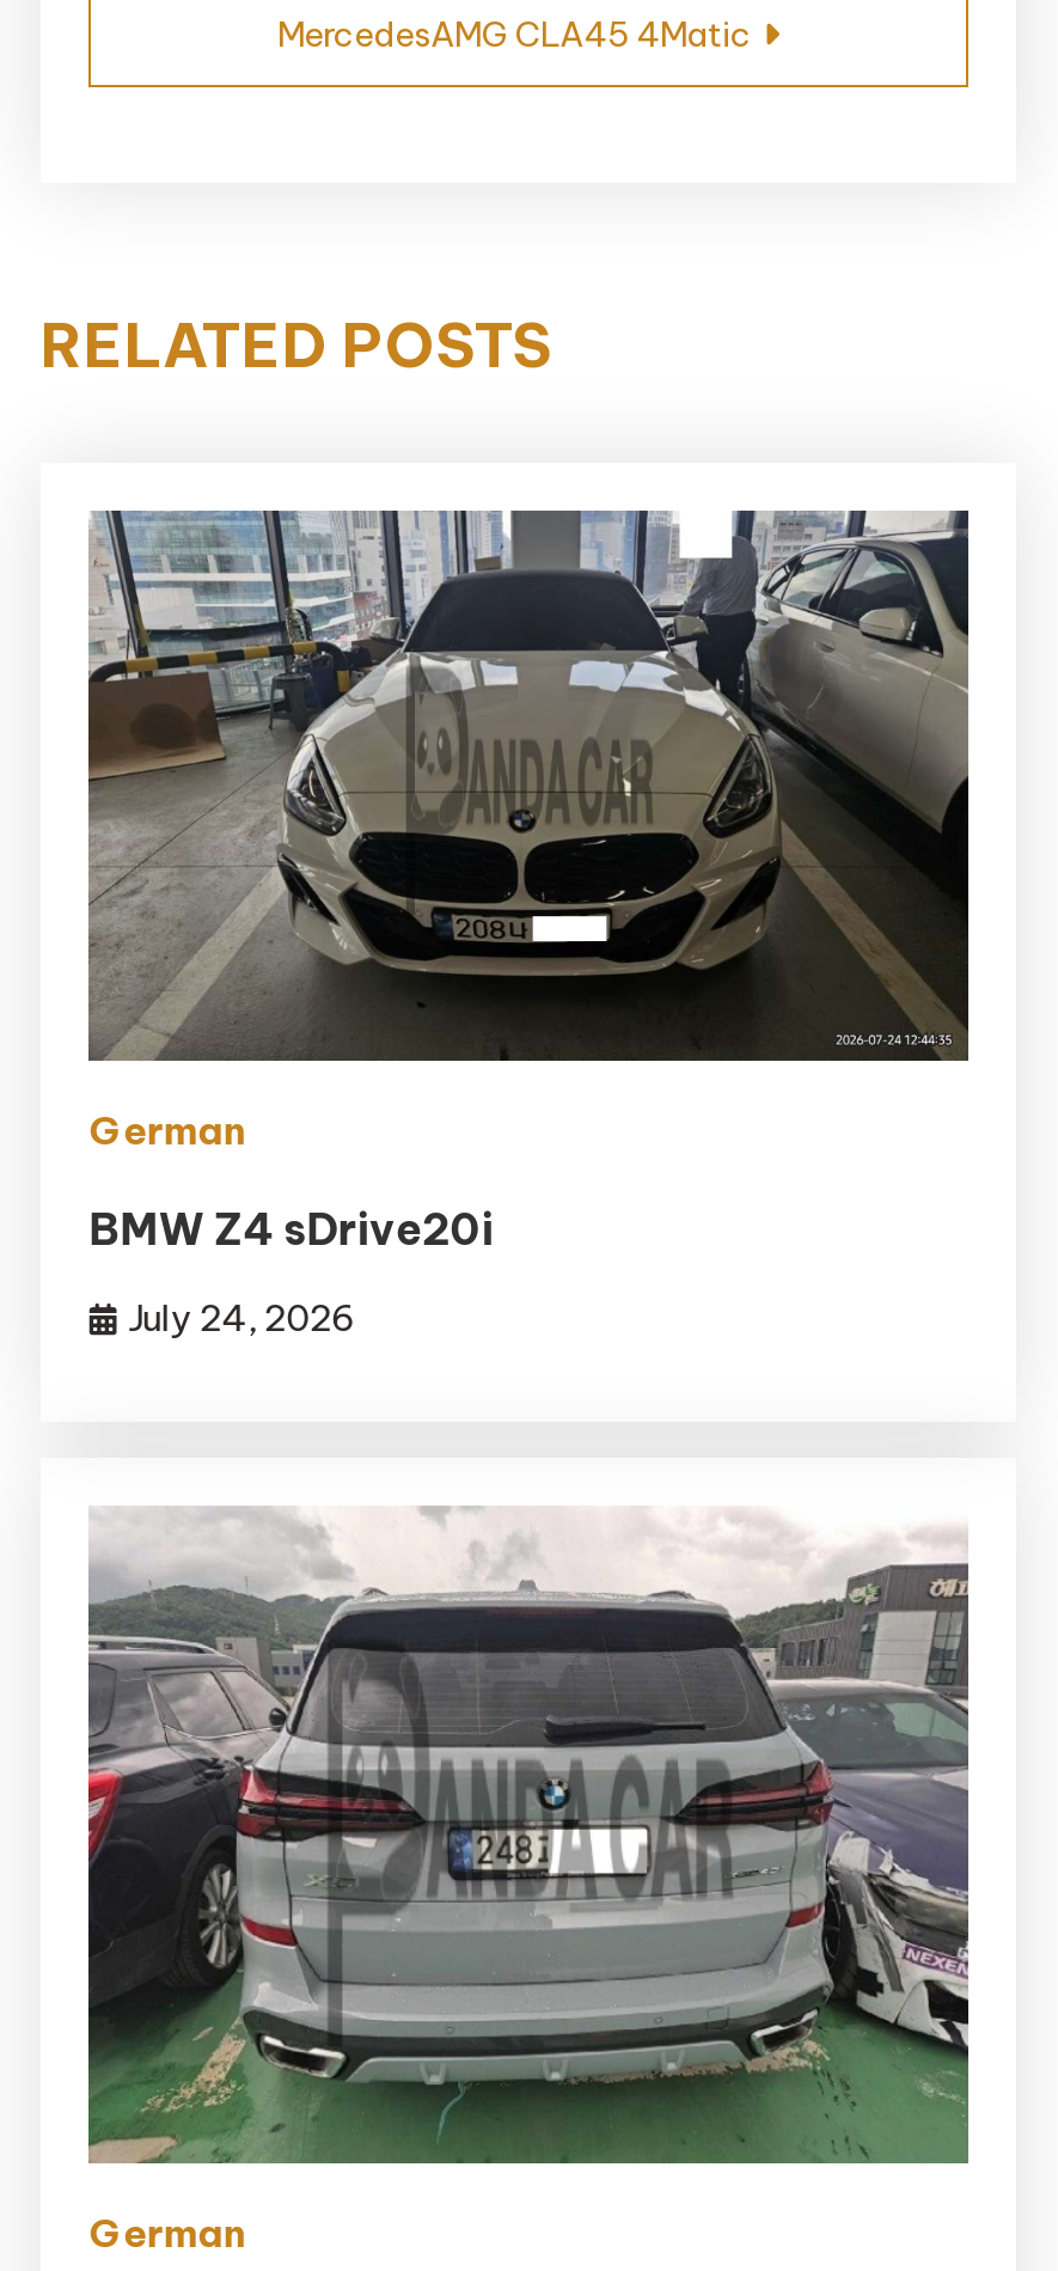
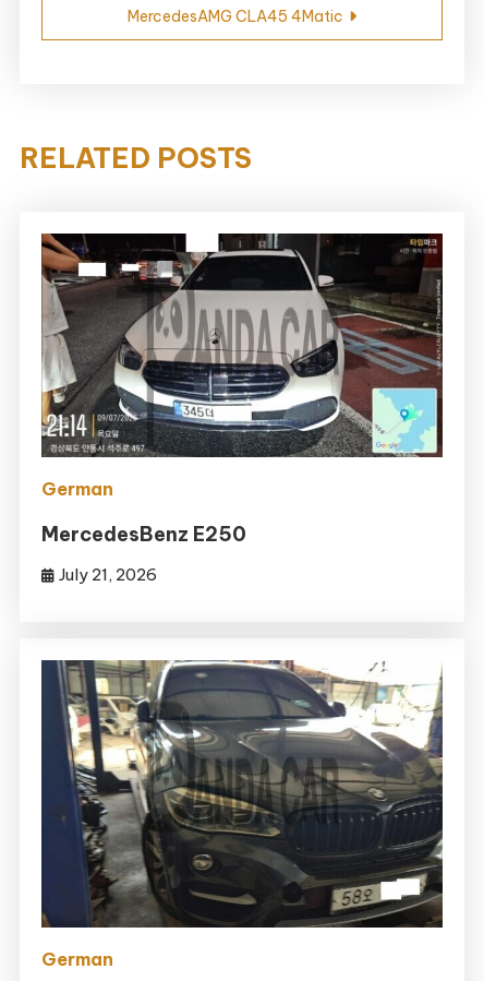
[88,508,971,1061] [image] -> [41,232,443,457] [image]
[89,1201,493,1256] BMW Z4 sDrive20i -> [42,521,247,546] MercedesBenz E250
[128,1294,355,1340] July 24, 2026 -> [59,564,157,584] July 21, 2026
[86,1508,971,2163] [image] -> [41,660,443,929] [image]

